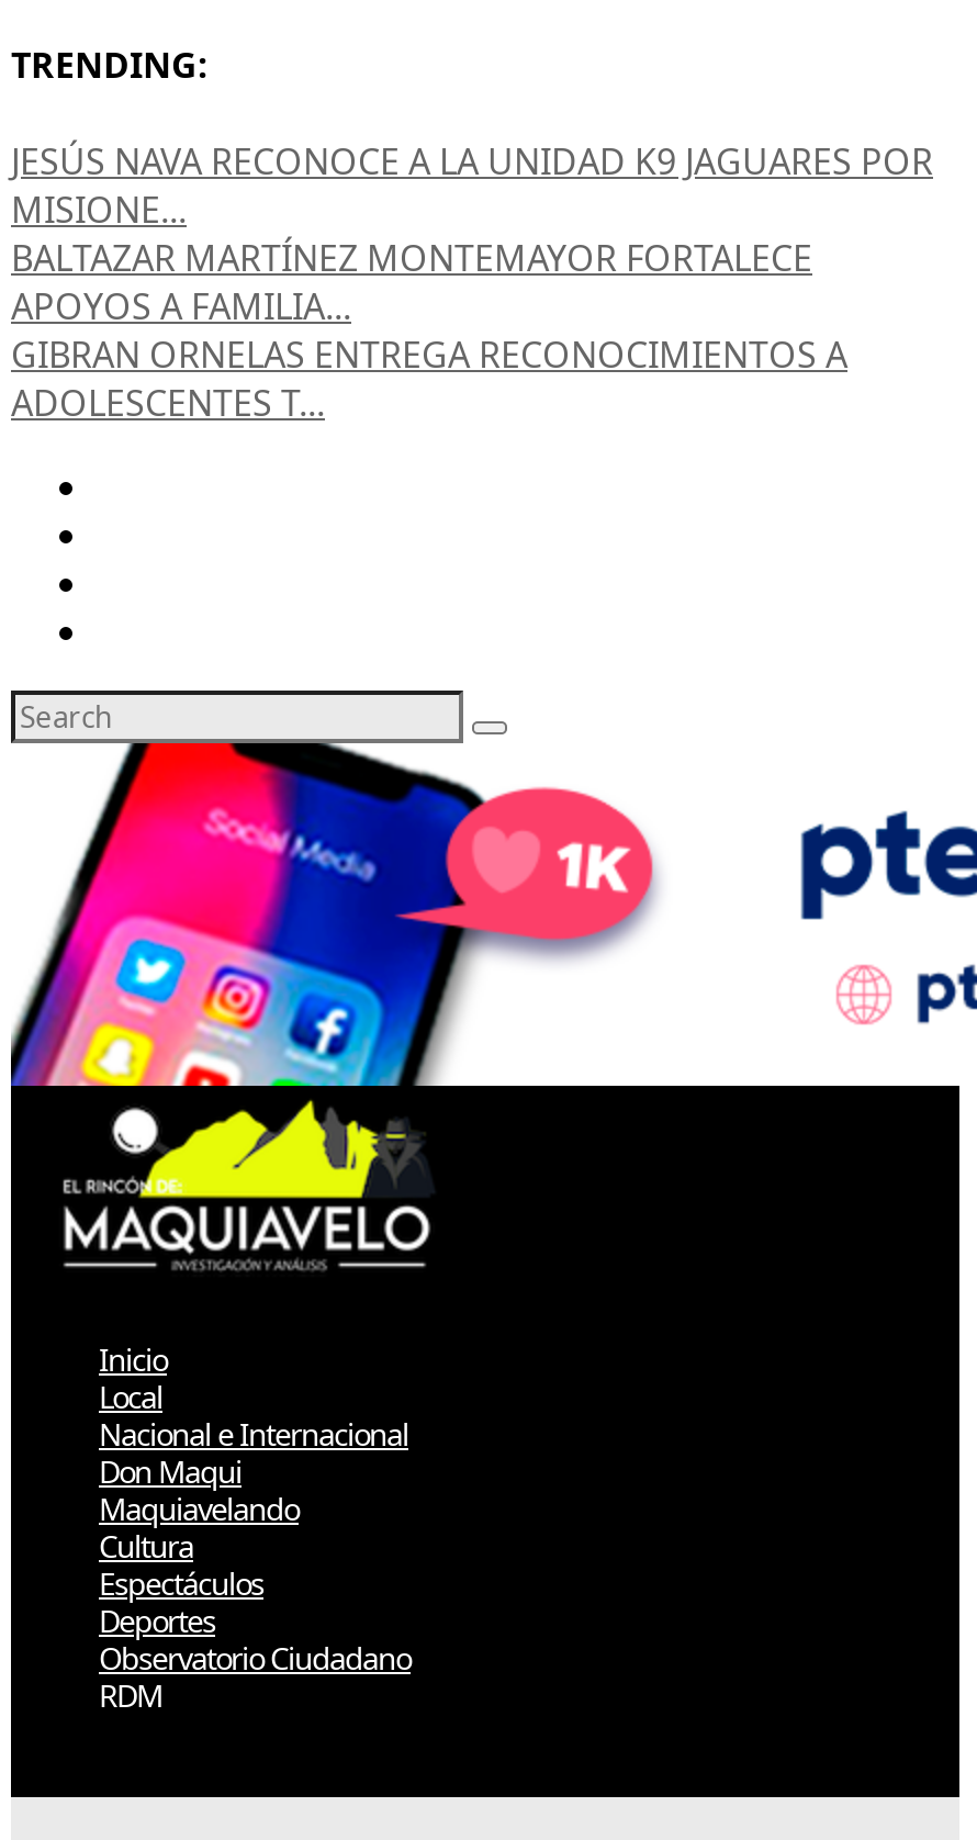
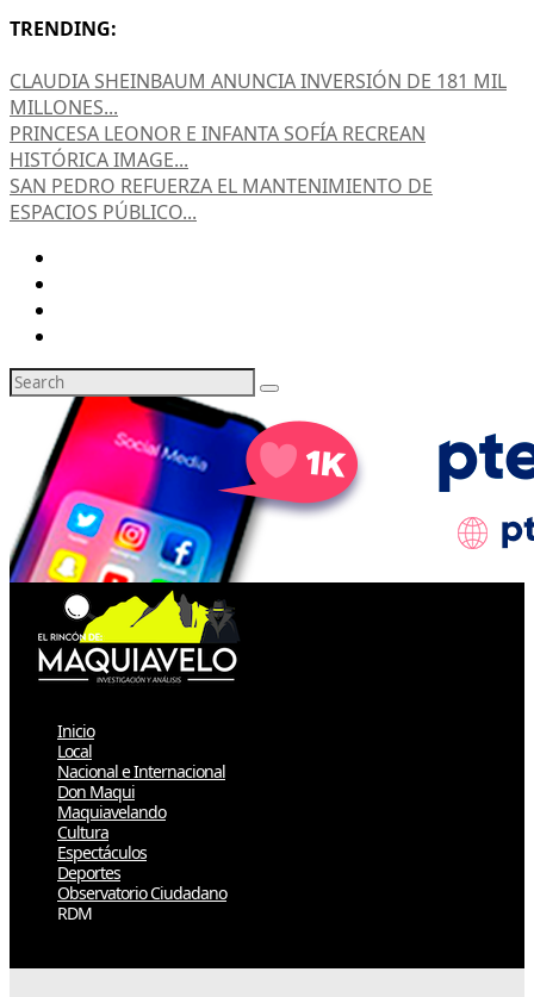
[11,136,933,426] JESÚS NAVA RECONOCE A LA UNIDAD K9 JAGUARES POR | MISIONE... | BALTAZAR MARTÍNEZ MONTEMAYOR FORTALECE | APOYOS A FAMILIA... | GIBRAN ORNELAS ENTREGA RECONOCIMIENTOS A | ADOLESCENTES T... -> [10,67,507,225] CLAUDIA SHEINBAUM ANUNCIA INVERSIÓN DE 181 MIL | MILLONES... | PRINCESA LEONOR E INFANTA SOFÍA RECREAN | HISTÓRICA IMAGE... | SAN PEDRO REFUERZA EL MANTENIMIENTO DE | ESPACIOS PÚBLICO...

